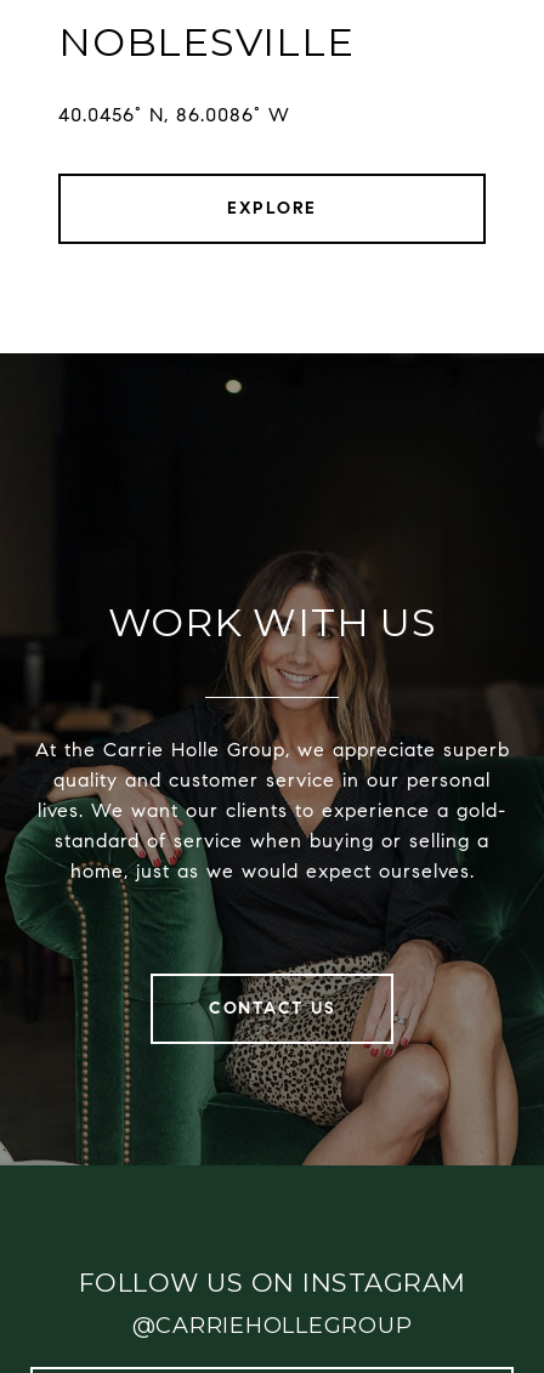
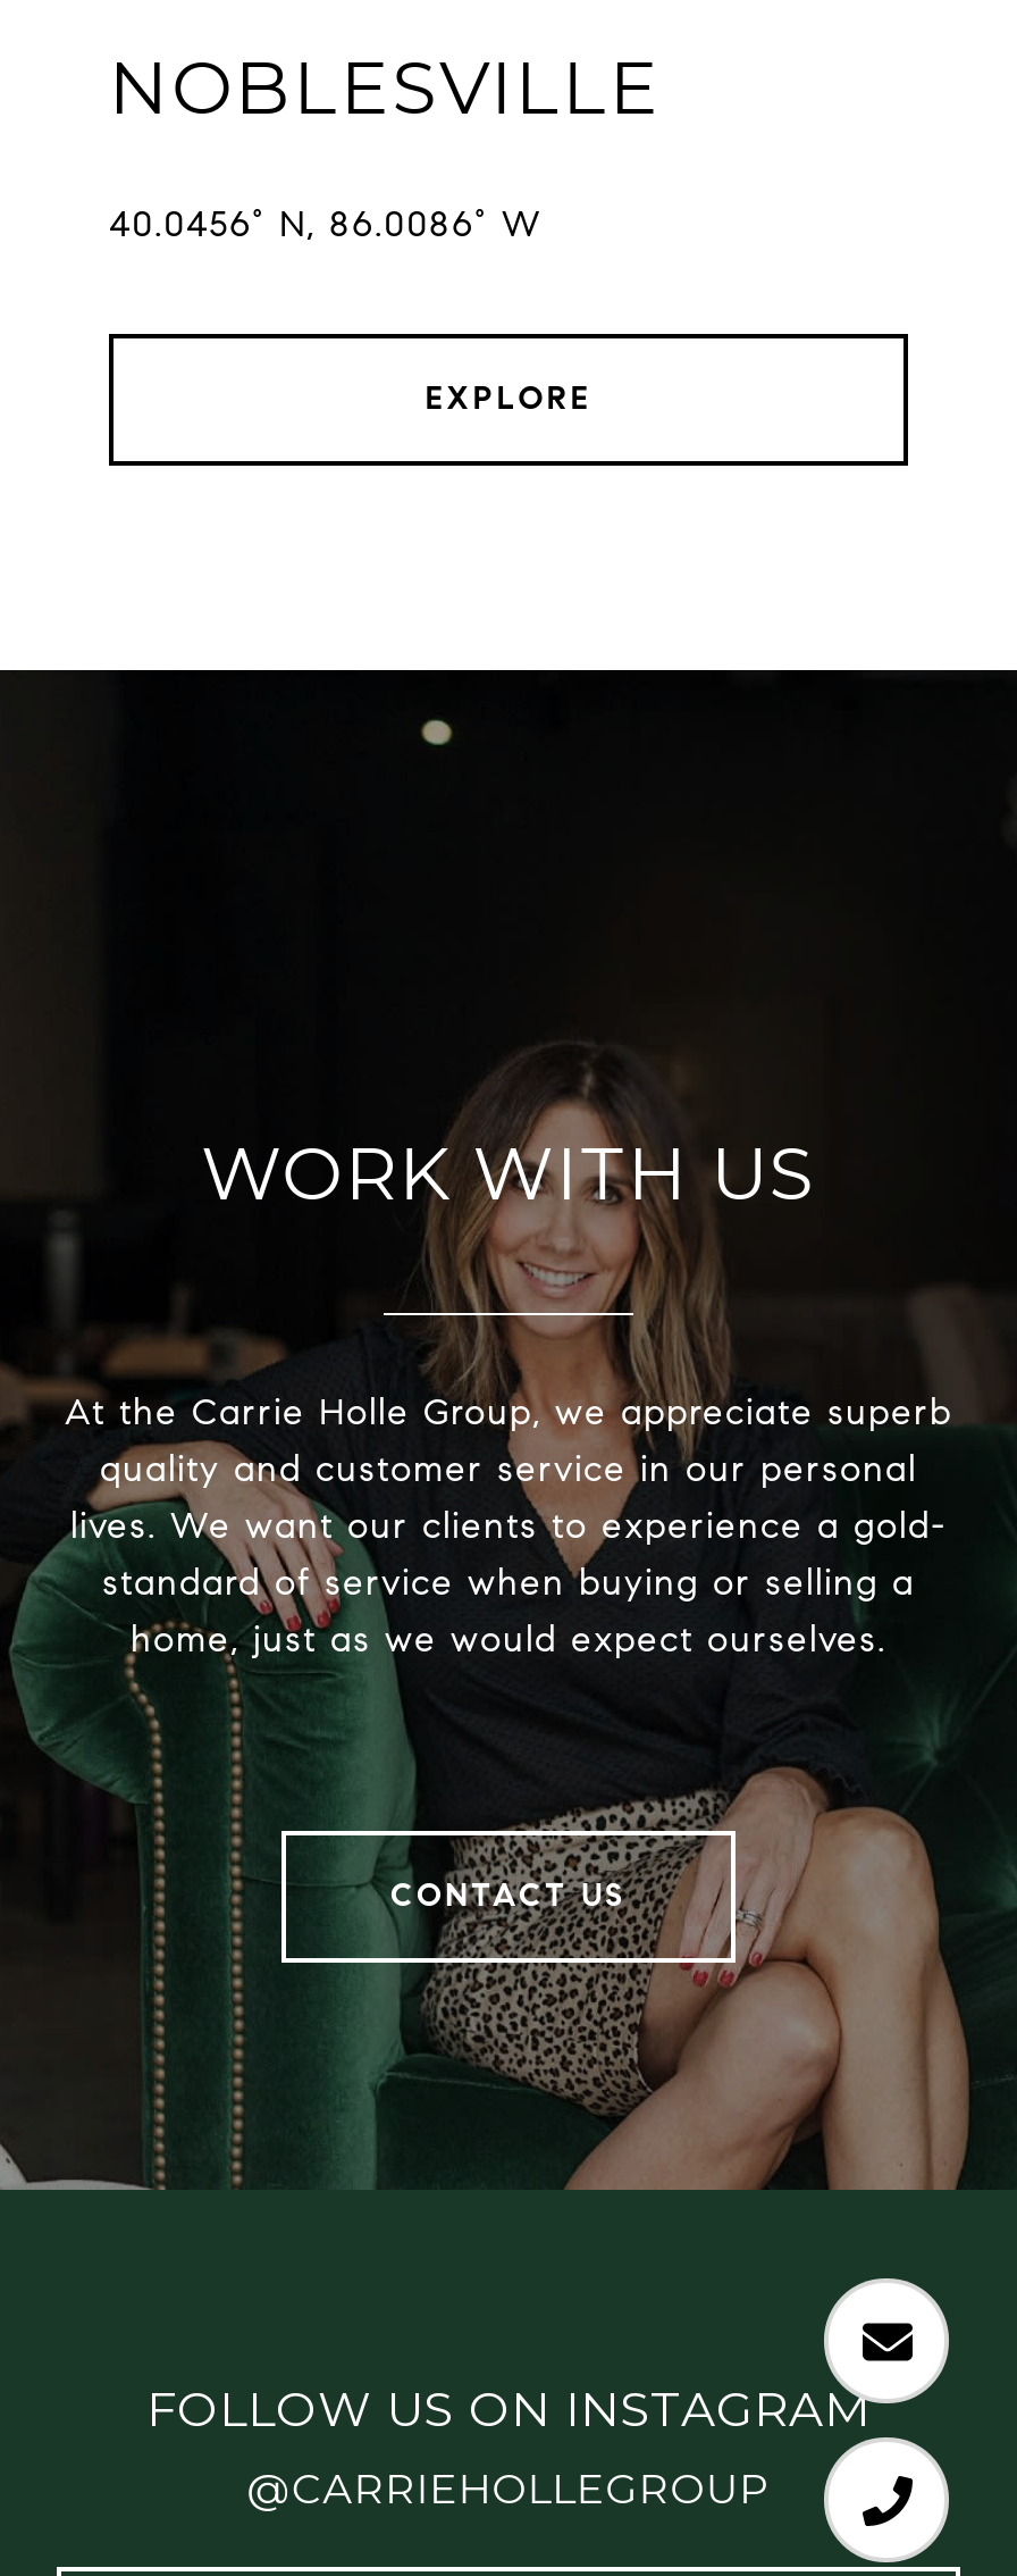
none -> [822,2276,951,2406] [image]
none -> [822,2435,951,2562] [image]

